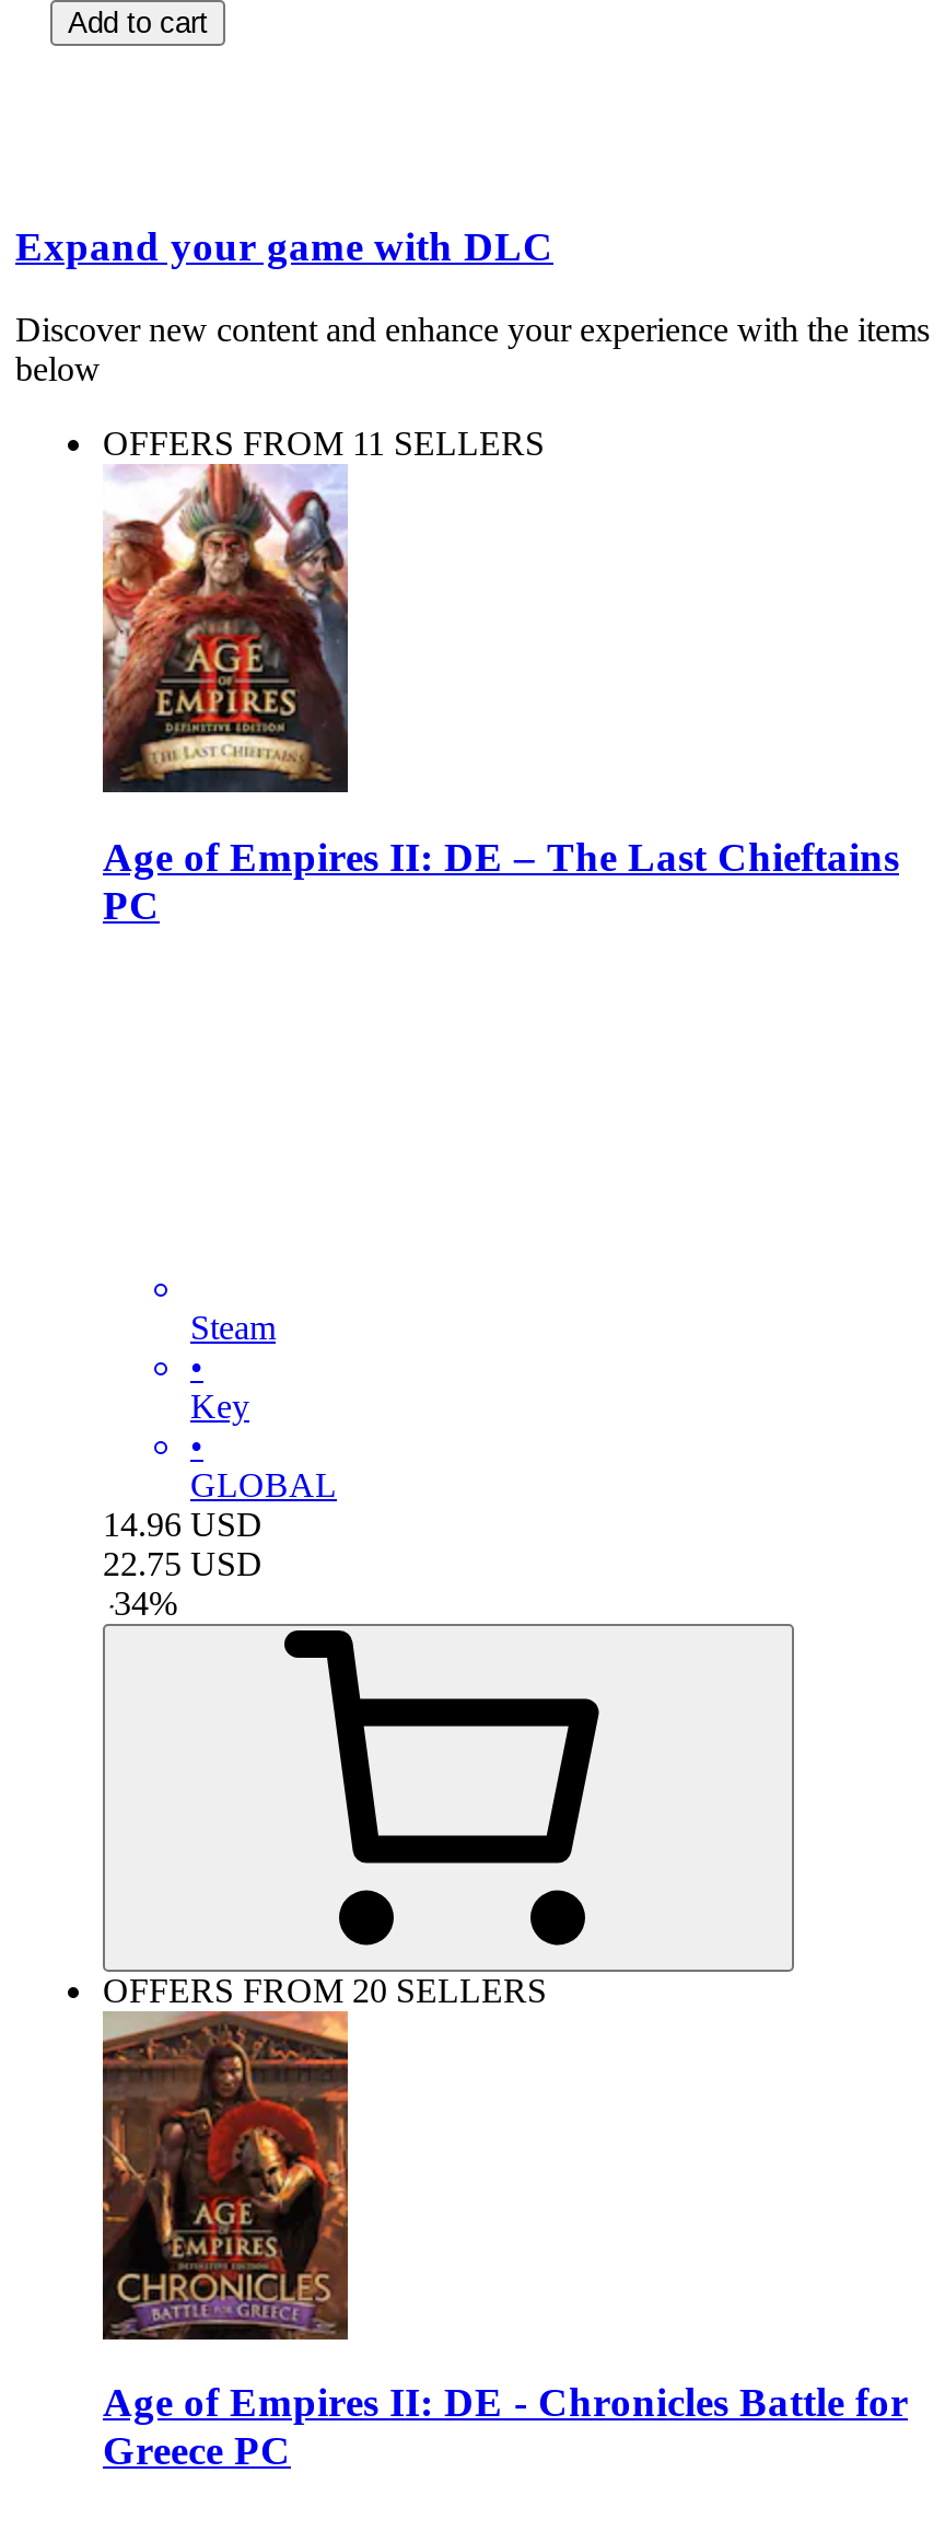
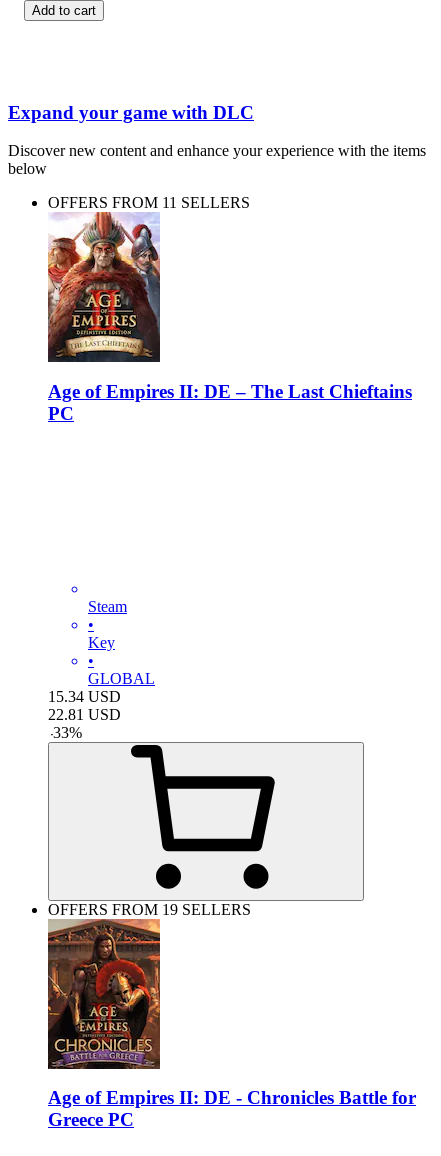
[103,1505,262,1542] 14.96 USD -> [48,688,121,705] 15.34 USD
[103,1544,262,1582] 22.75 USD -> [48,706,121,723] 22.81 USD
[103,1584,177,1621] - 34% -> [48,724,82,741] - 33%
[103,1971,547,2008] OFFERS FROM 20 SELLERS -> [48,901,251,918] OFFERS FROM 19 SELLERS

